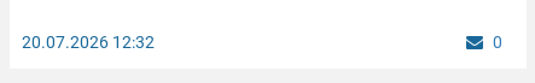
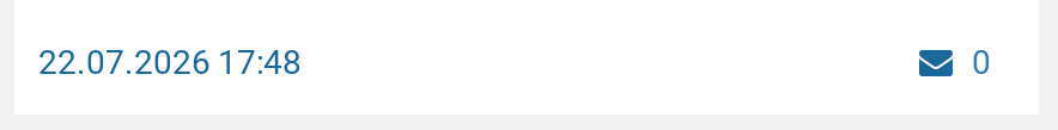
[22,33,155,52] 20.07.2026 12:32 -> [38,44,302,82] 22.07.2026 17:48

